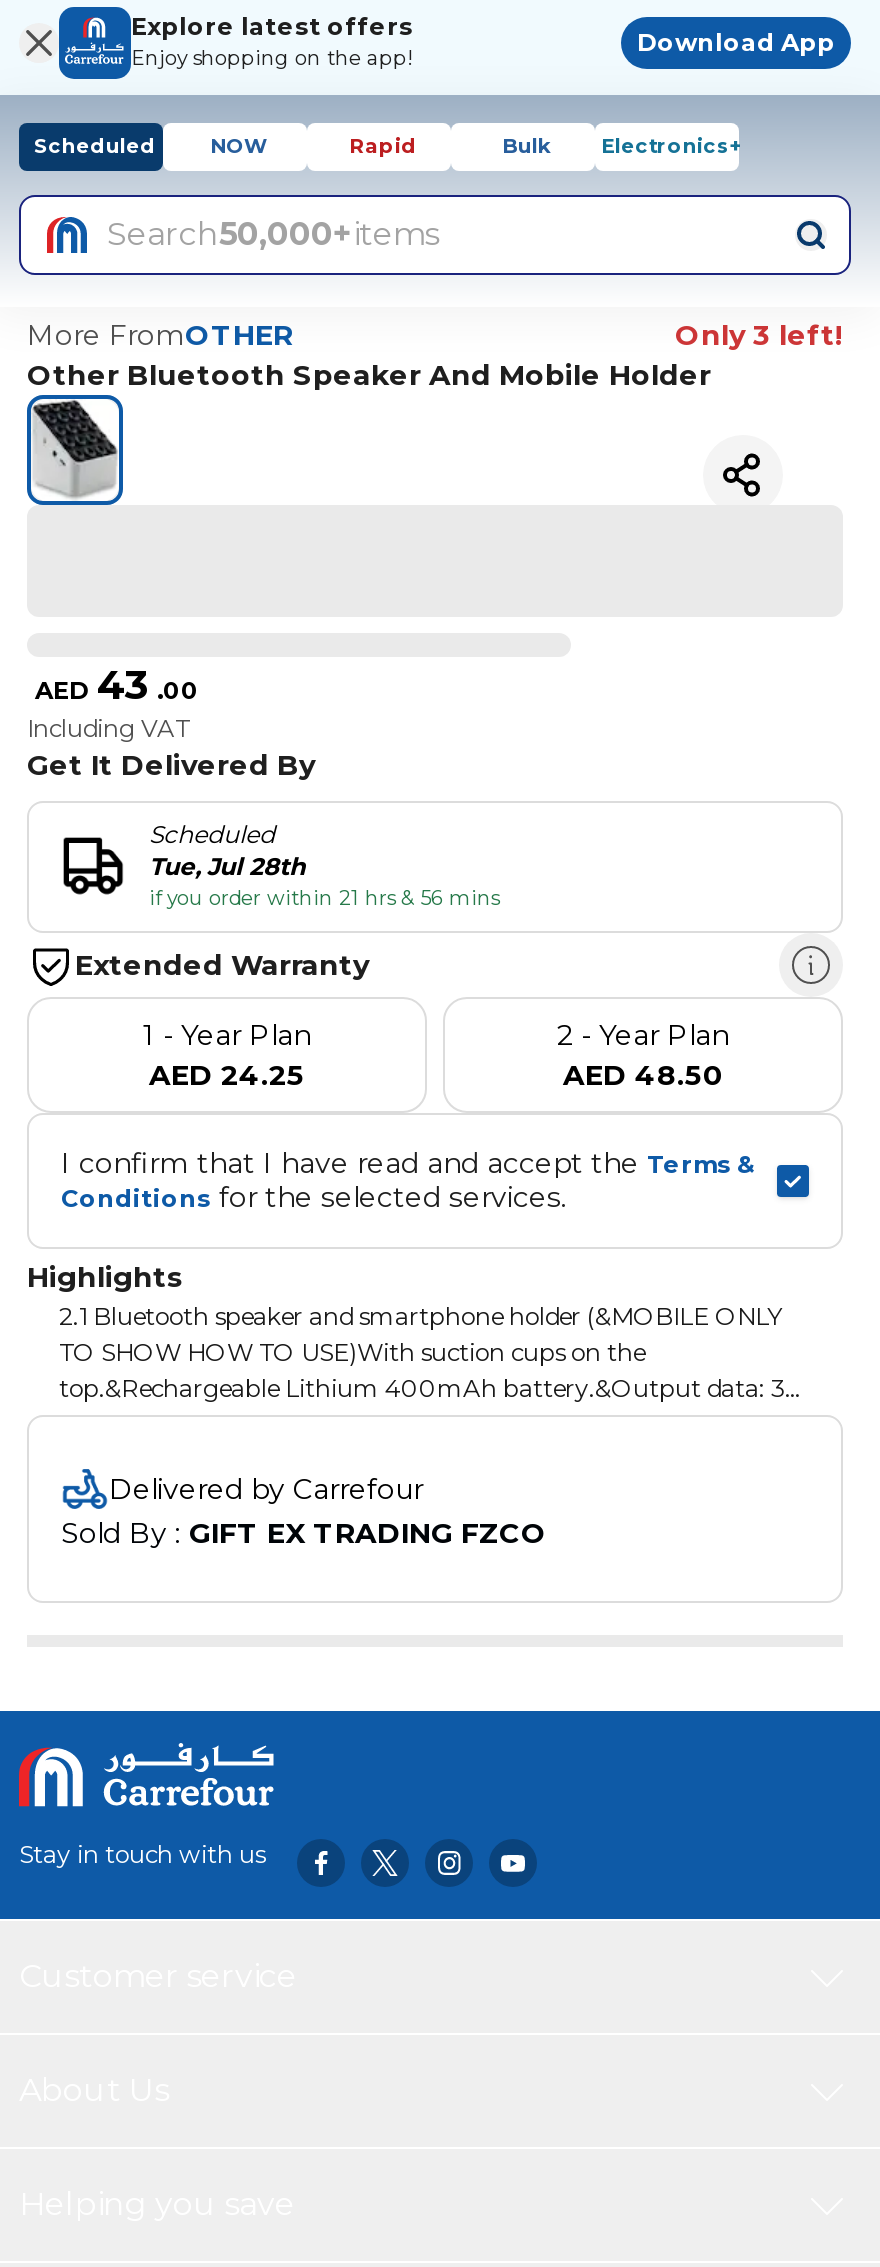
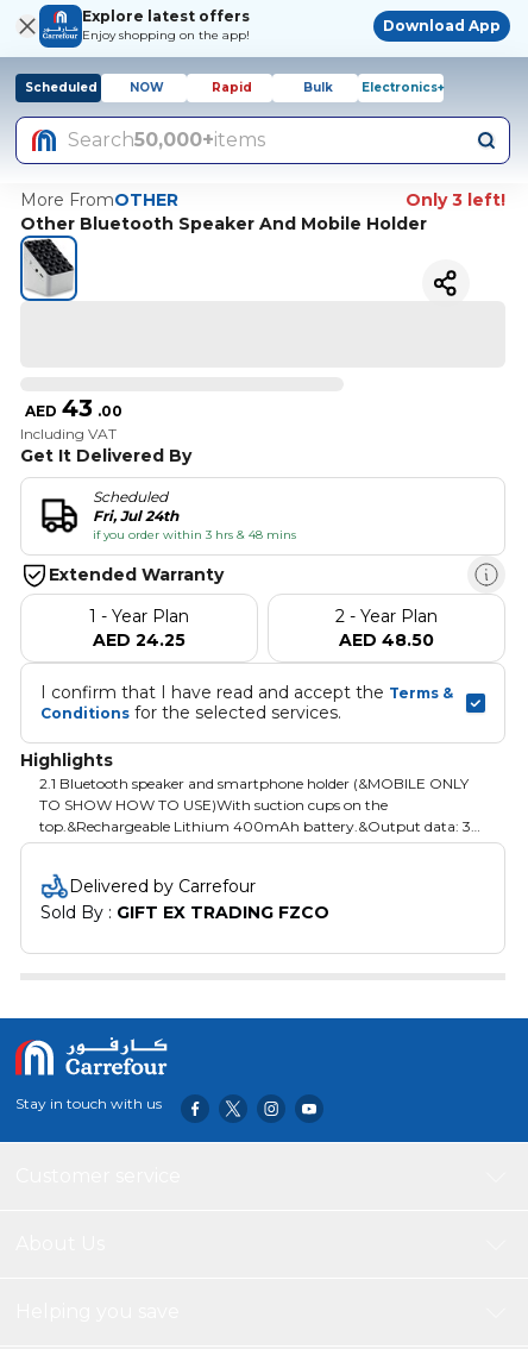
[149,851,305,881] Tue, Jul 28th -> [93,507,178,524] Fri, Jul 24th
[149,885,499,911] if you order within 21 hrs & 56 mins -> [93,527,296,542] if you order within 3 hrs & 48 mins

